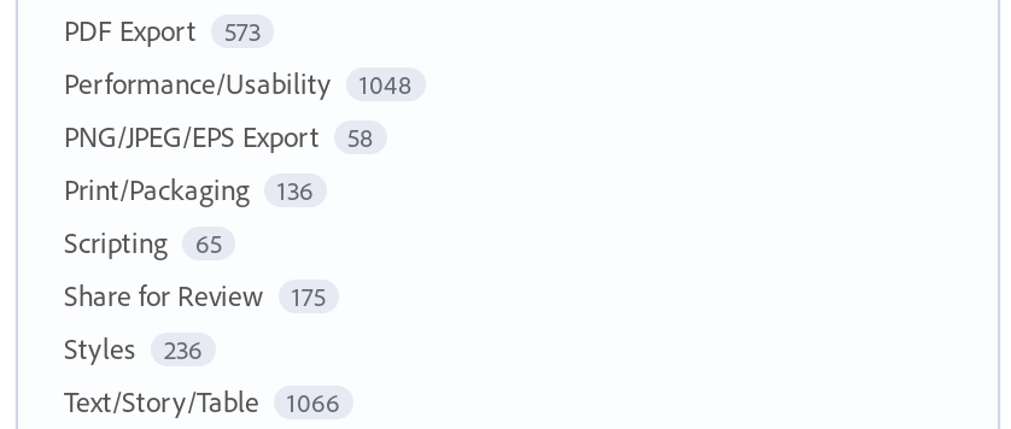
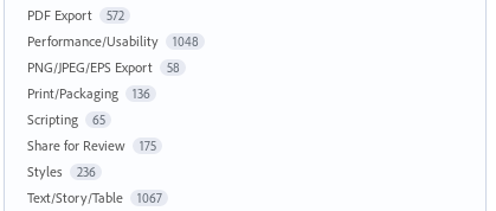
[64,12,261,48] PDF Export 573 -> [27,6,124,23] PDF Export 572
[64,383,340,419] Text/Story/Table 1066 -> [27,188,162,206] Text/Story/Table 1067

